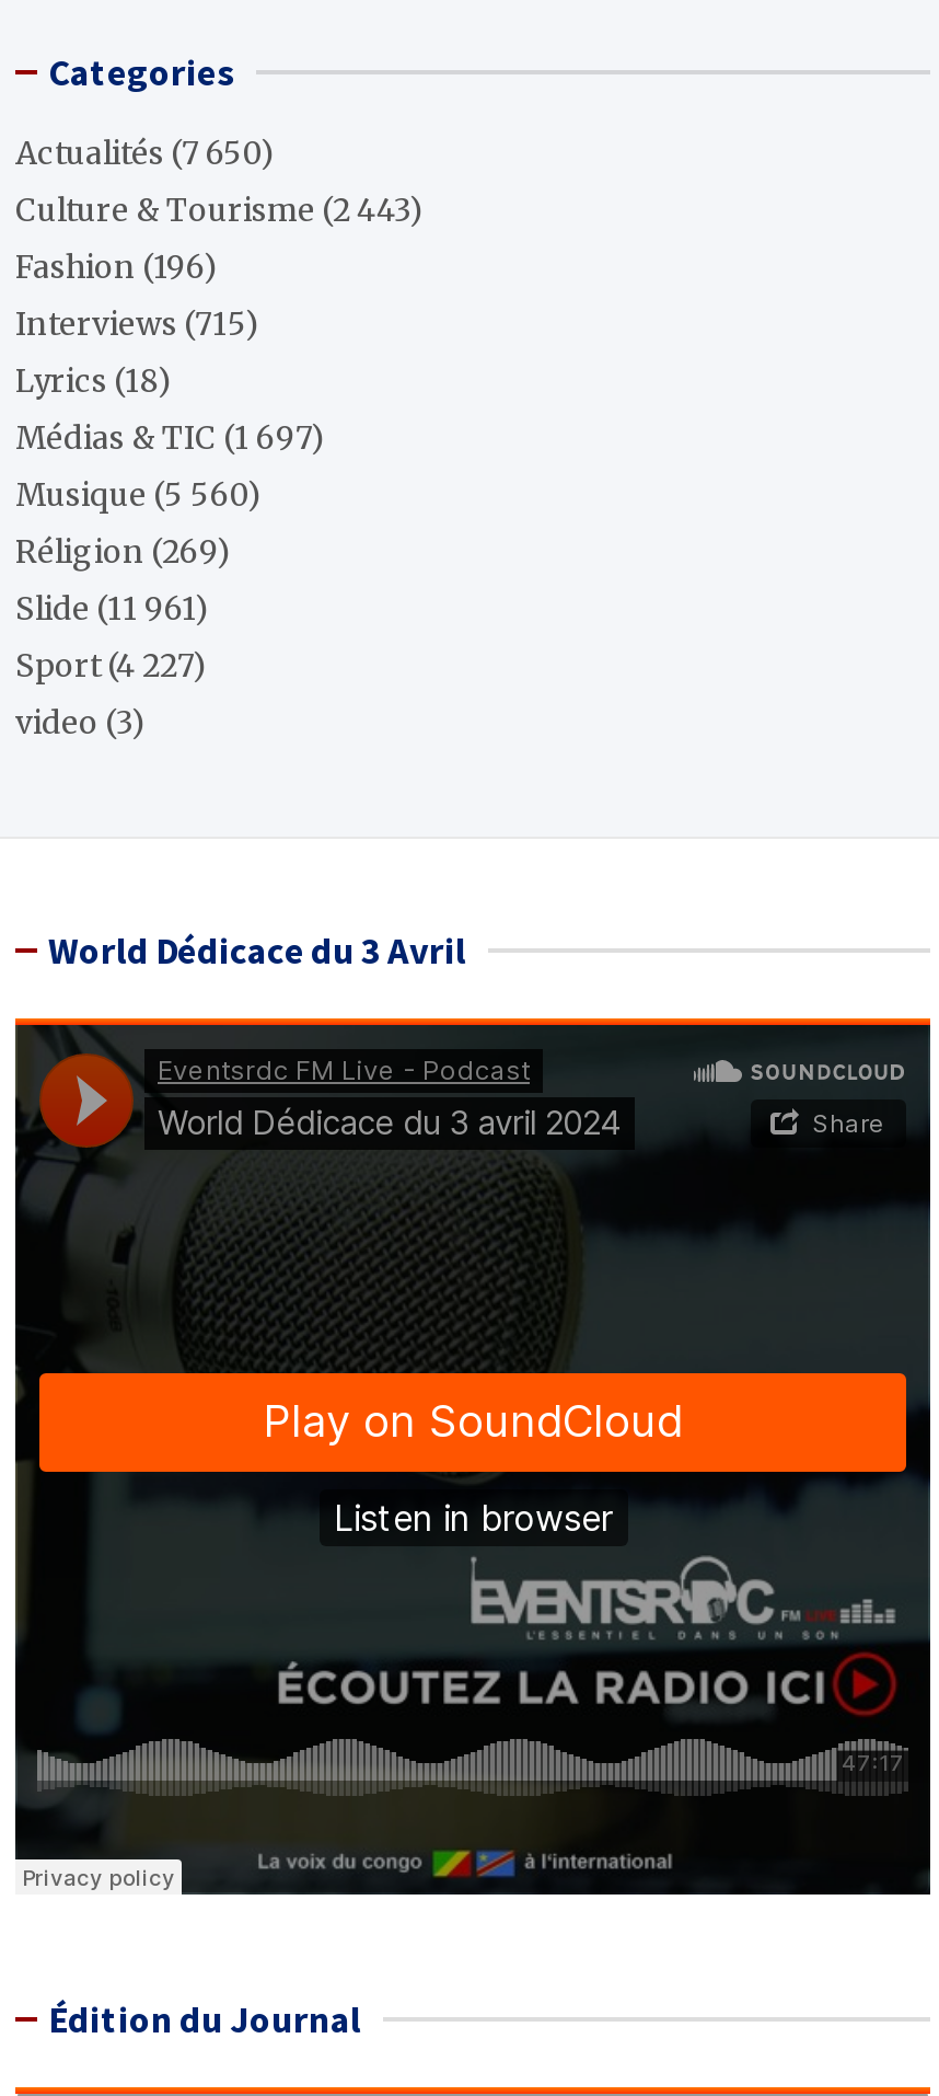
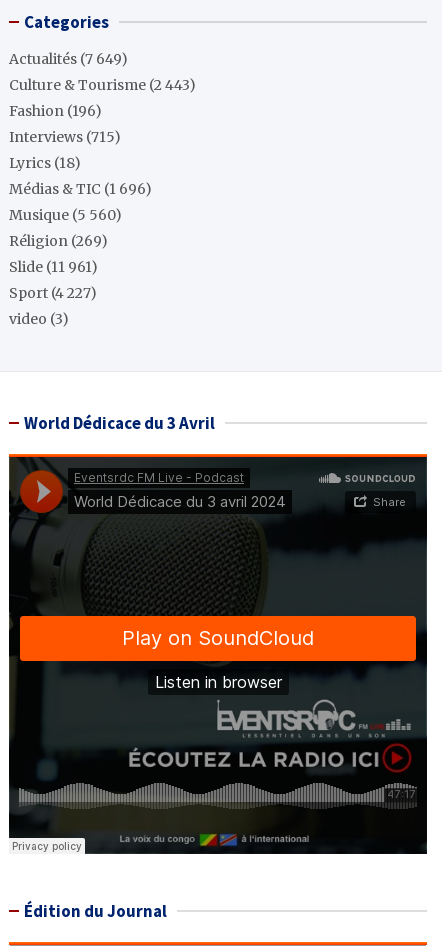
[15,134,276,173] Actualités (7 650) -> [9,50,128,68] Actualités (7 649)
[15,419,326,458] Médias & TIC (1 697) -> [9,180,152,198] Médias & TIC (1 696)

